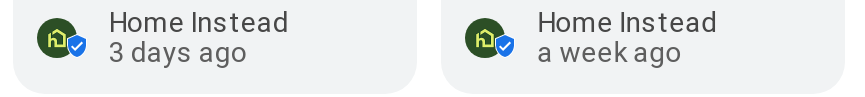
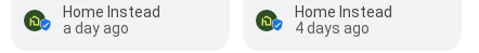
[109,37,247,69] 3 days ago -> [63,20,129,37] a day ago
[537,37,681,69] a week ago -> [295,20,370,37] 4 days ago

